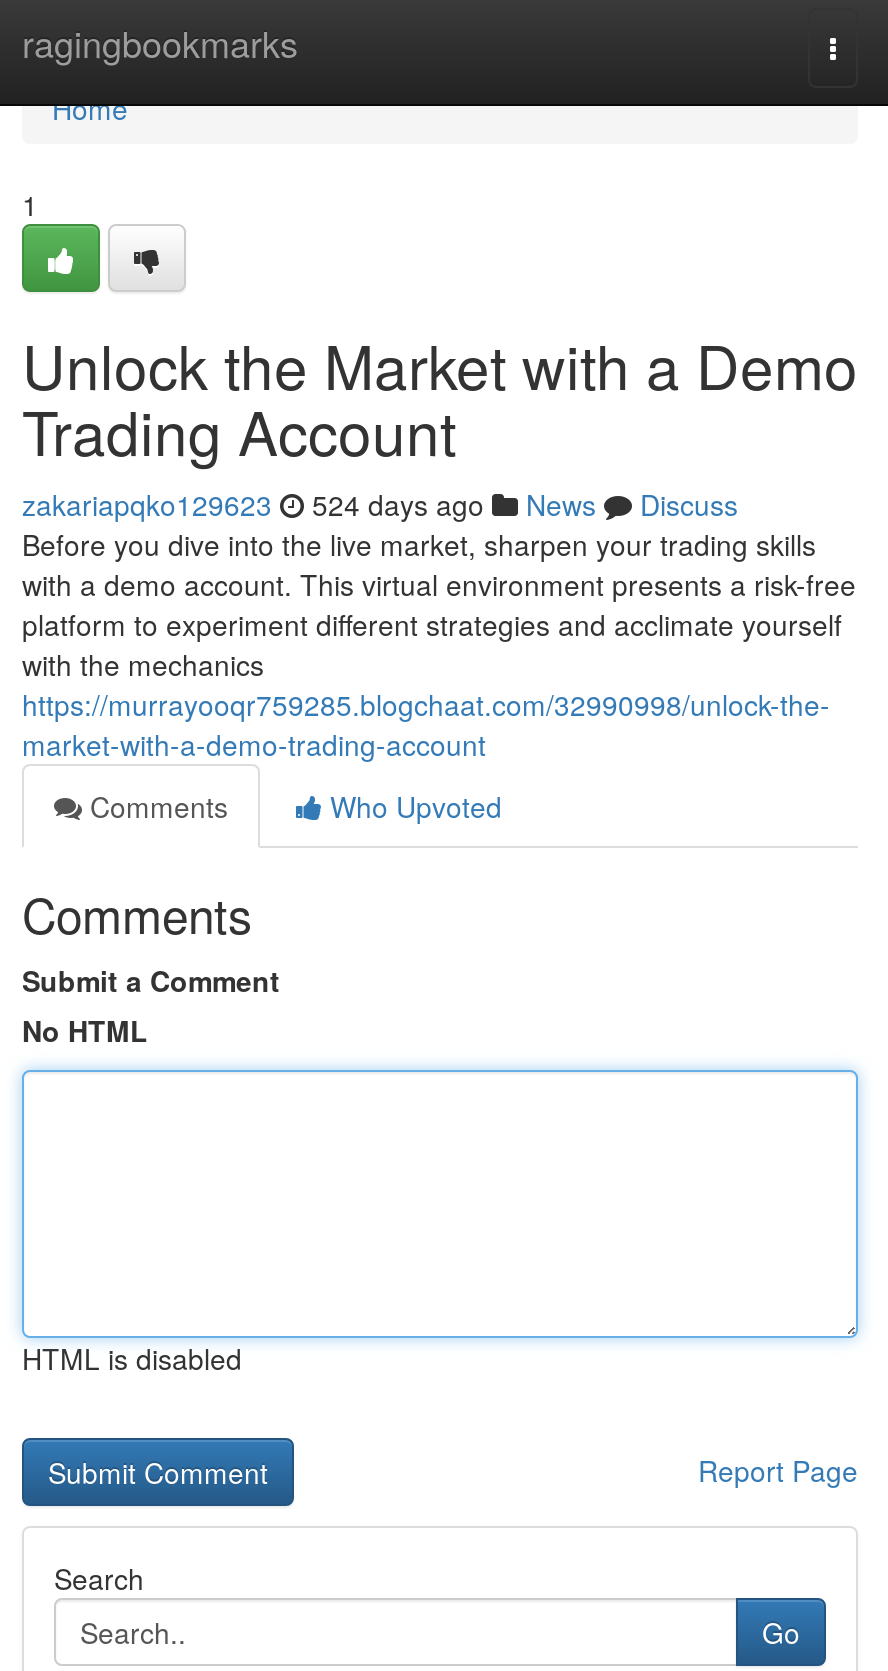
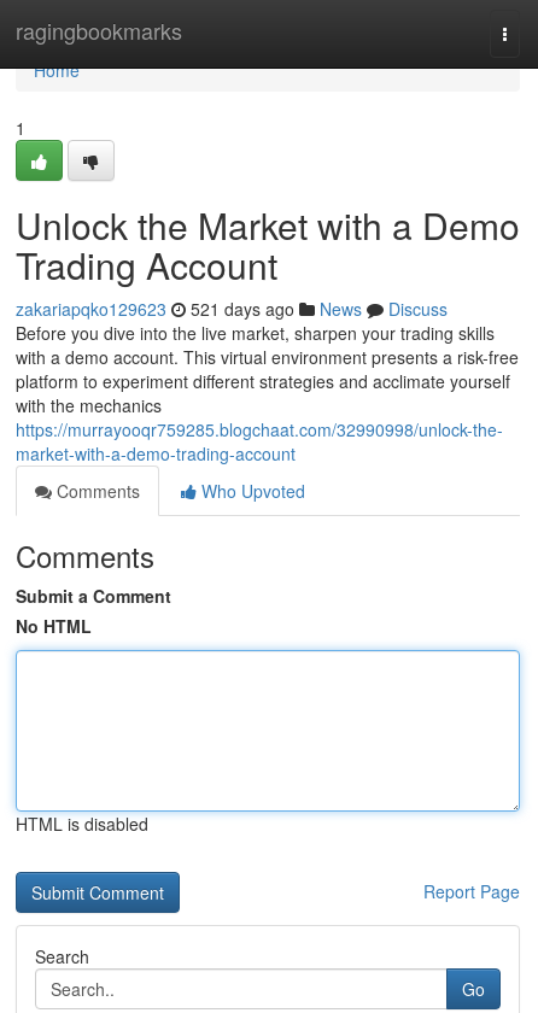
[22,484,738,524] zakariapqko129623 524 days ago News Discuss -> [16,297,448,321] zakariapqko129623 521 days ago News Discuss

